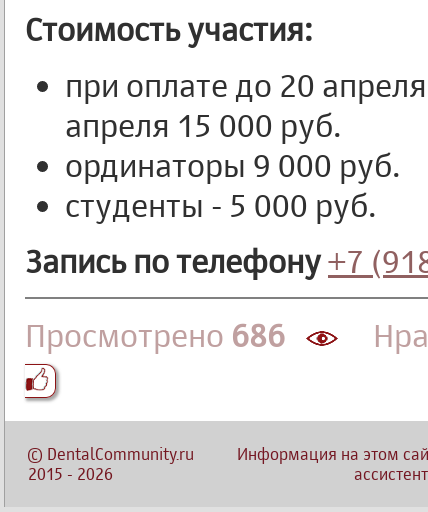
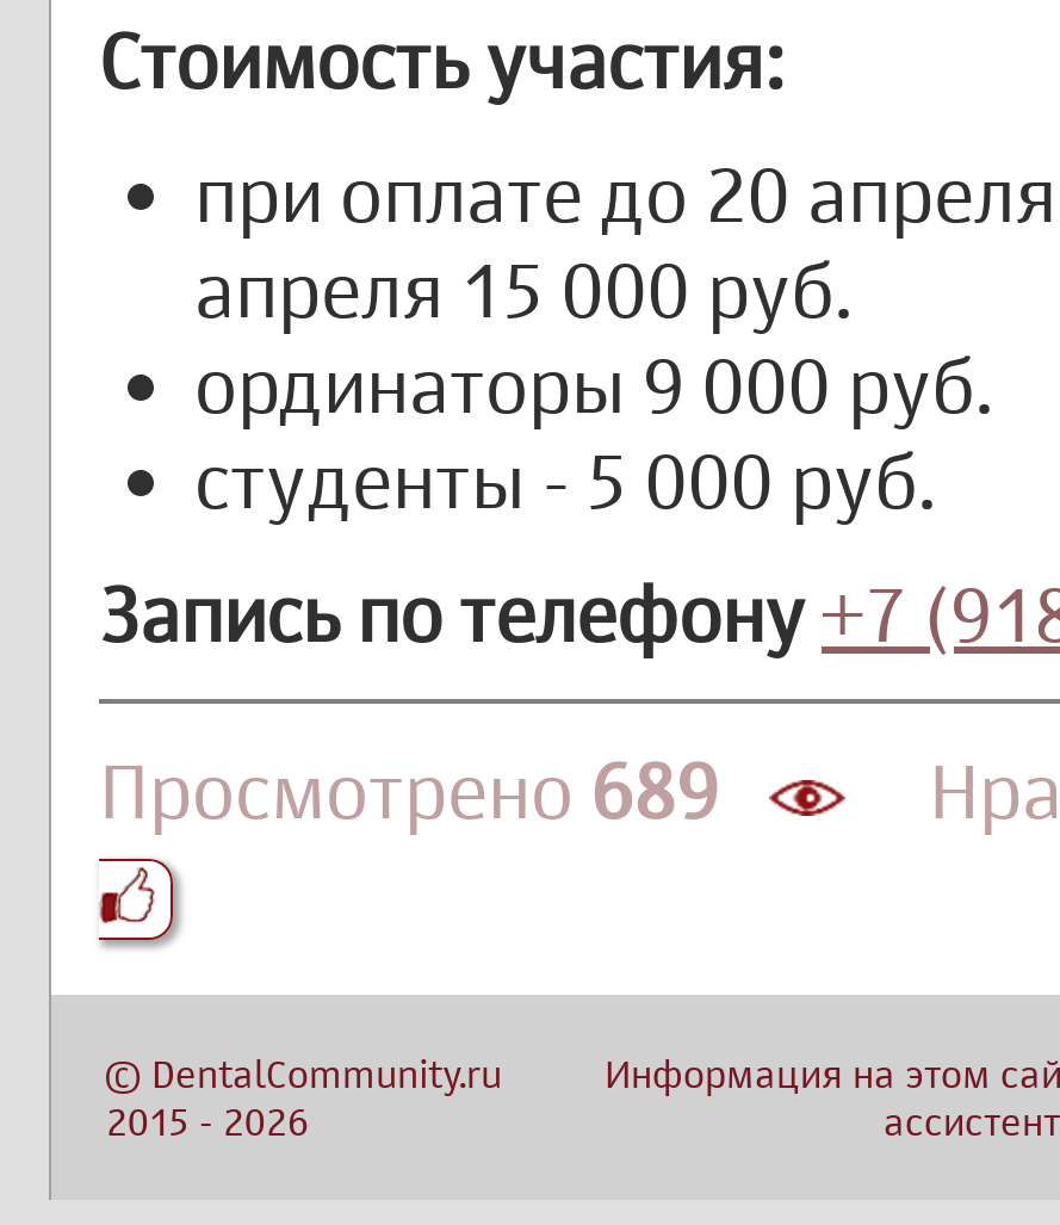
[25,315,285,355] Просмотрено 686 -> [99,742,719,837] Просмотрено 689

